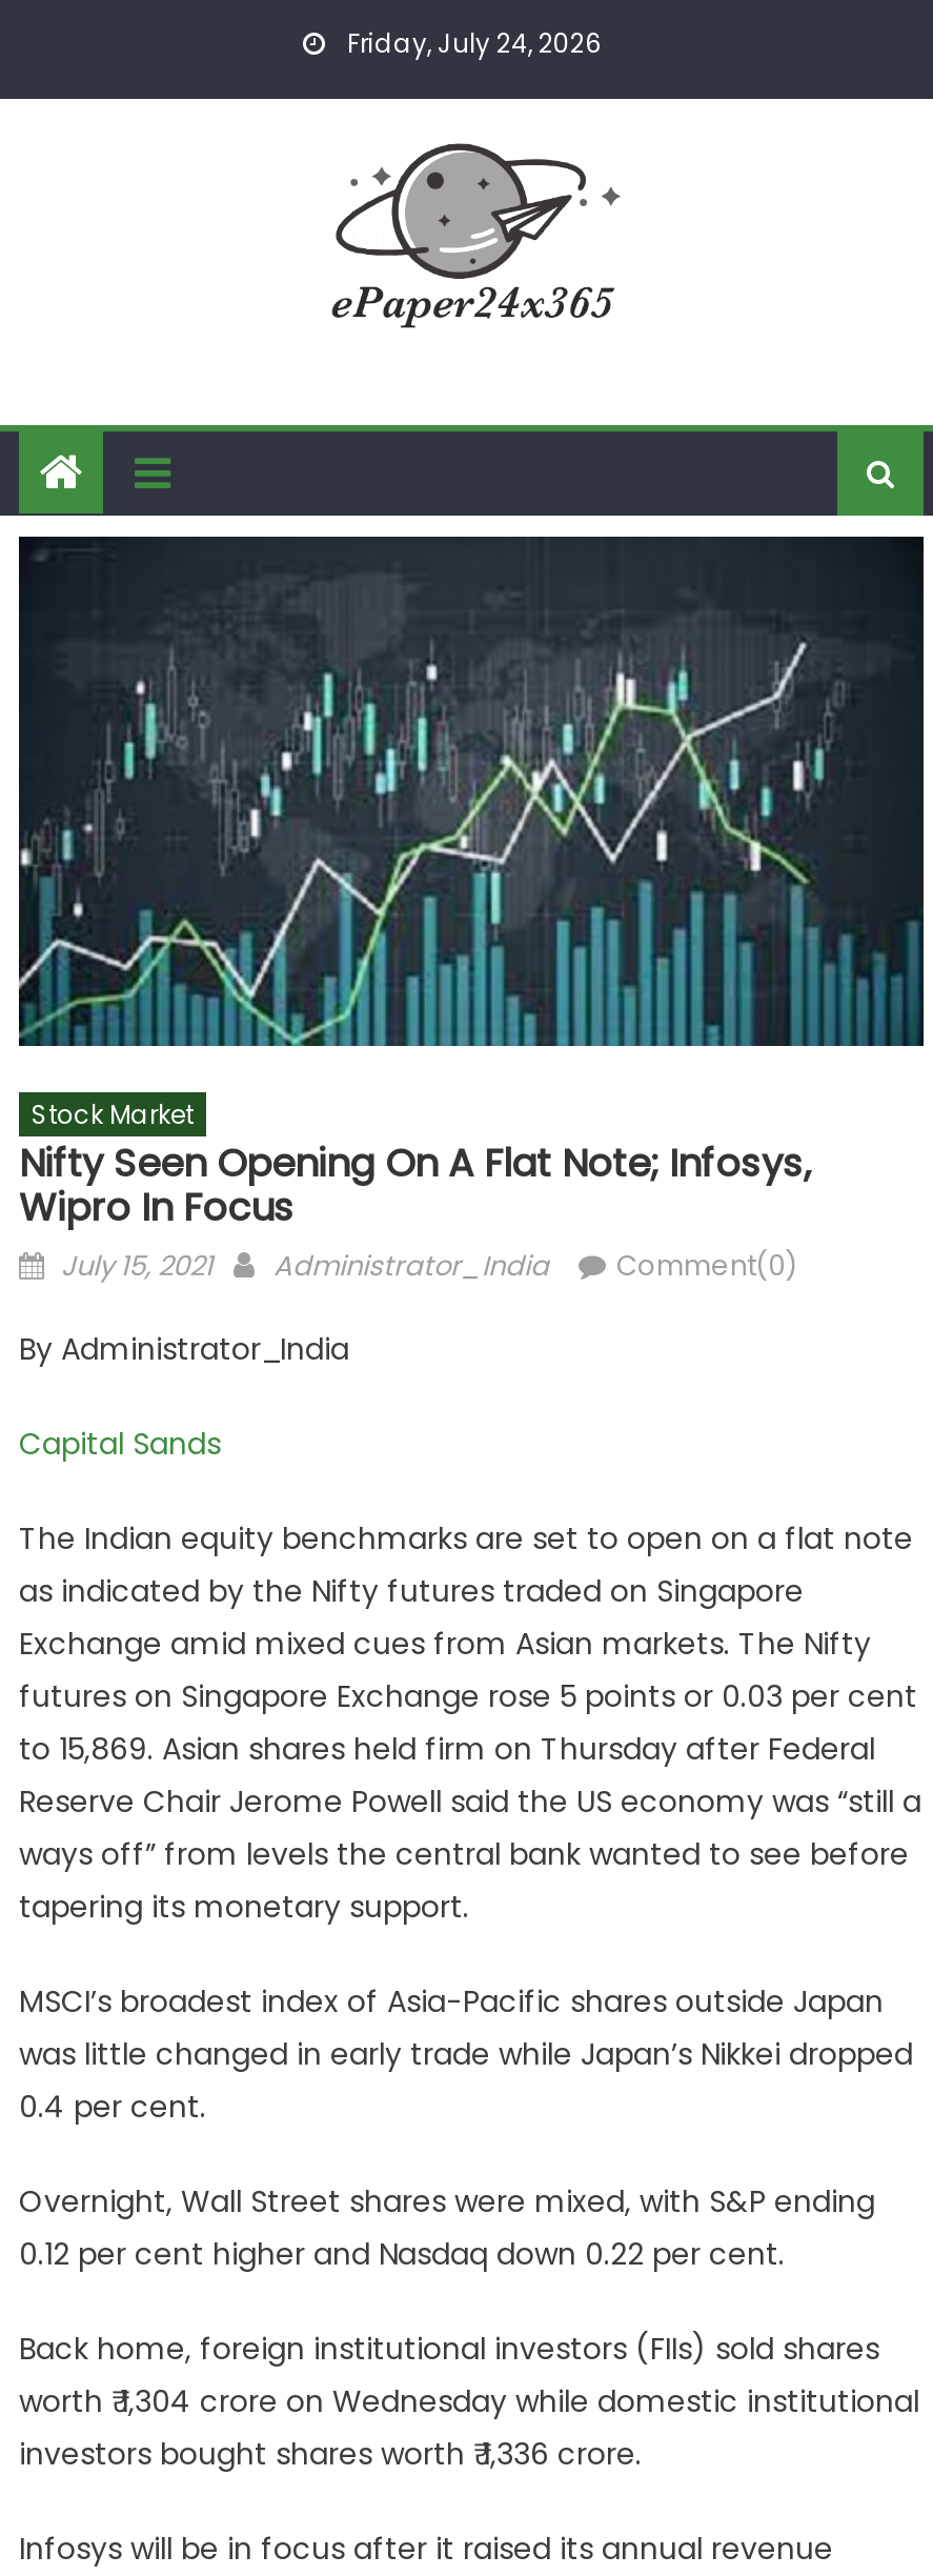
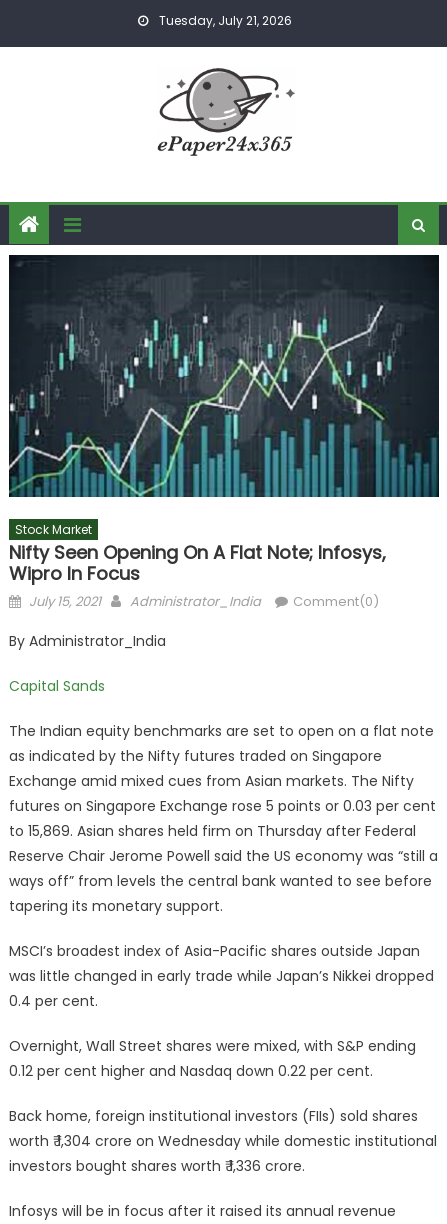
[341,25,602,61] Friday, July 24, 2026 -> [156,12,292,29] Tuesday, July 21, 2026

